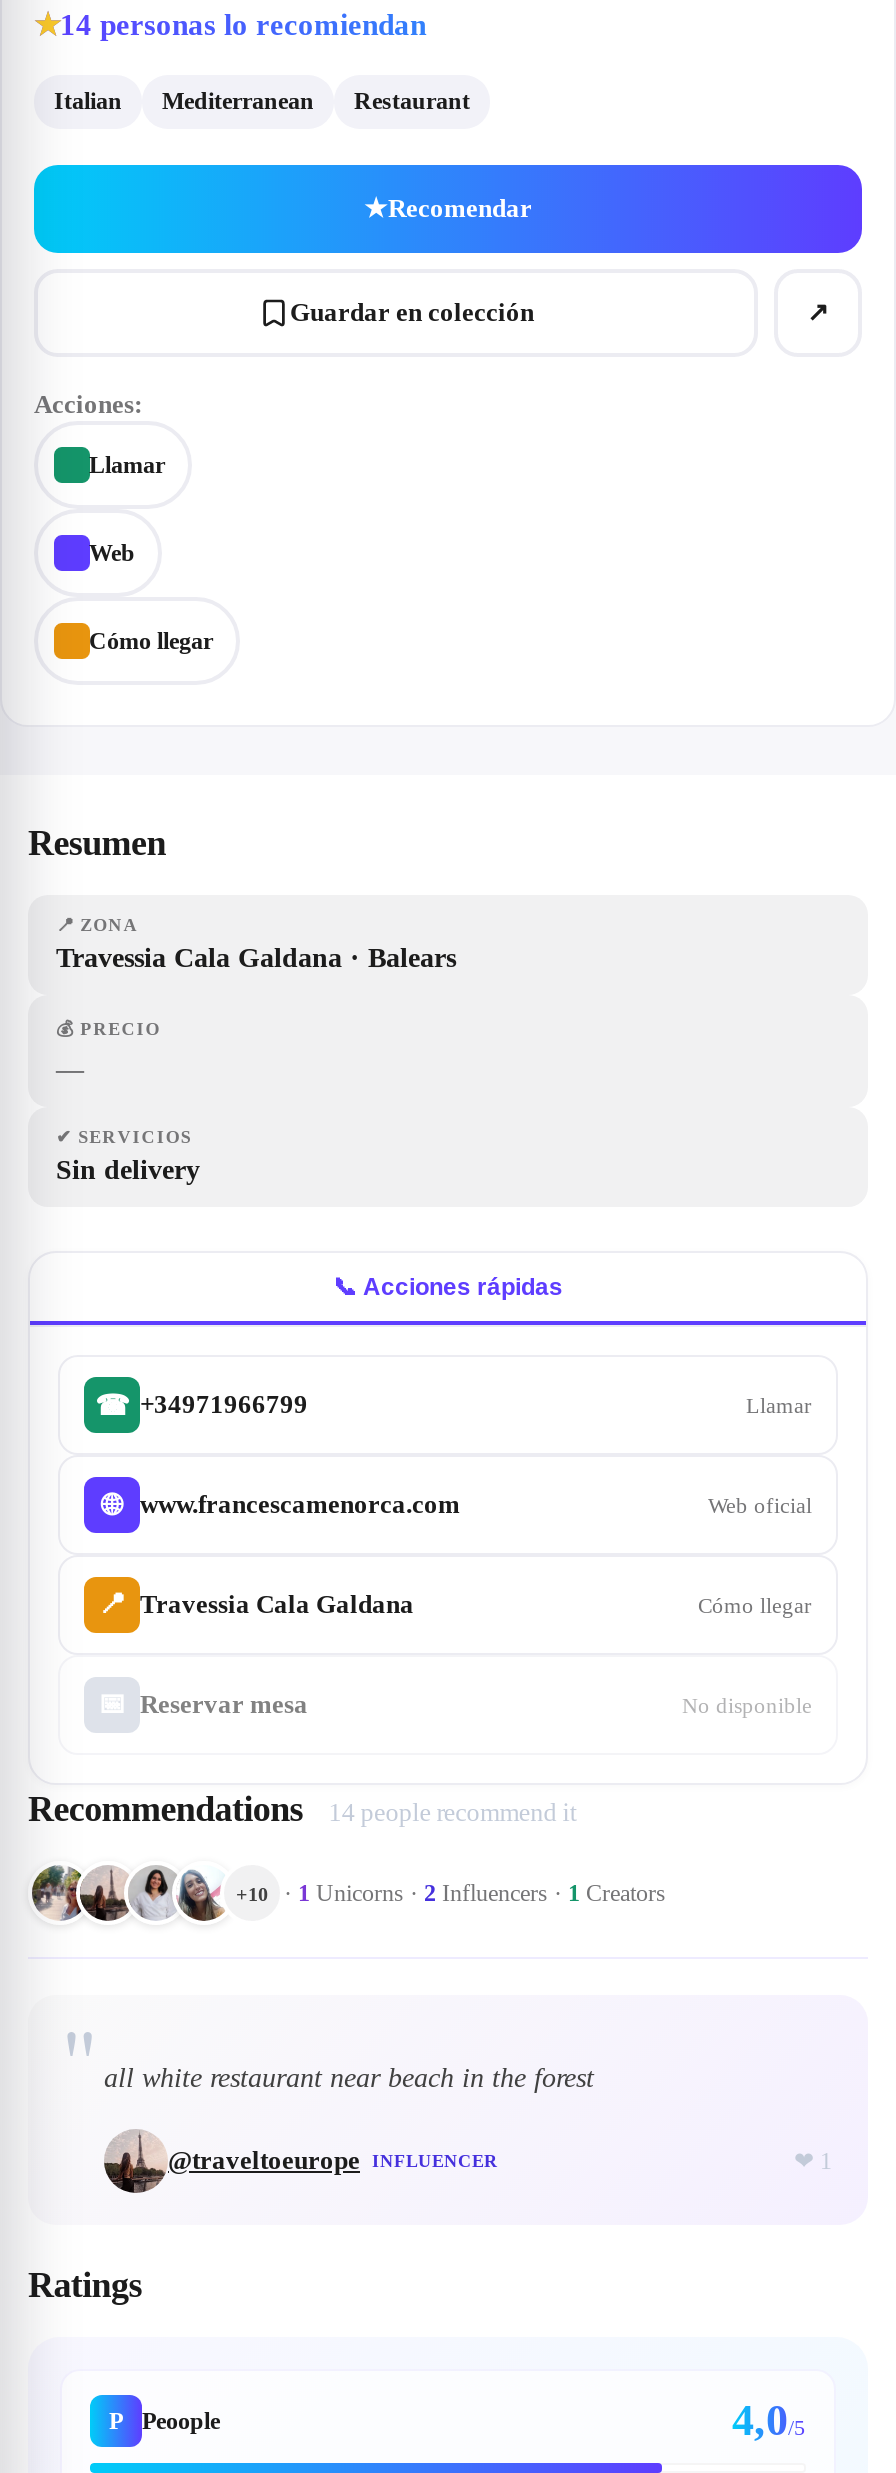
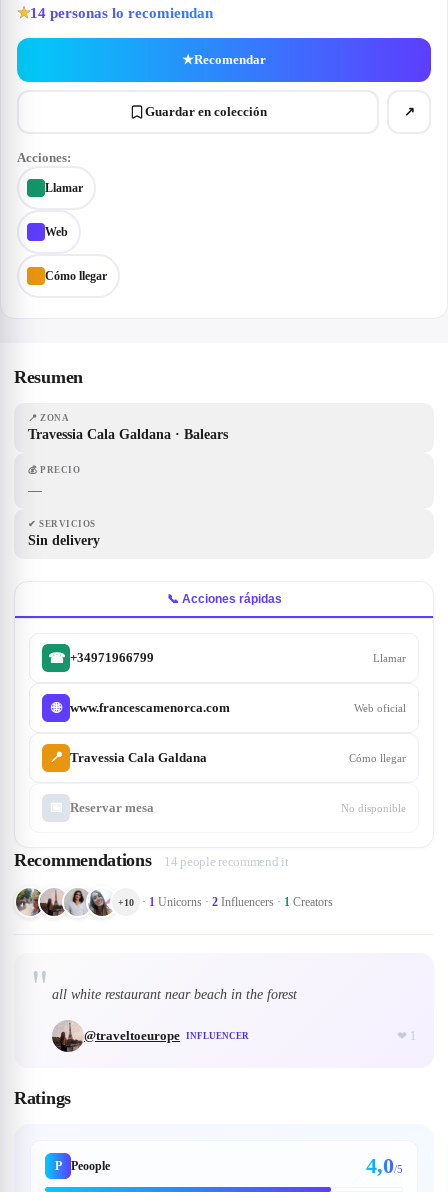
[54,88,470,116] Italian | Mediterranean | Restaurant -> none

